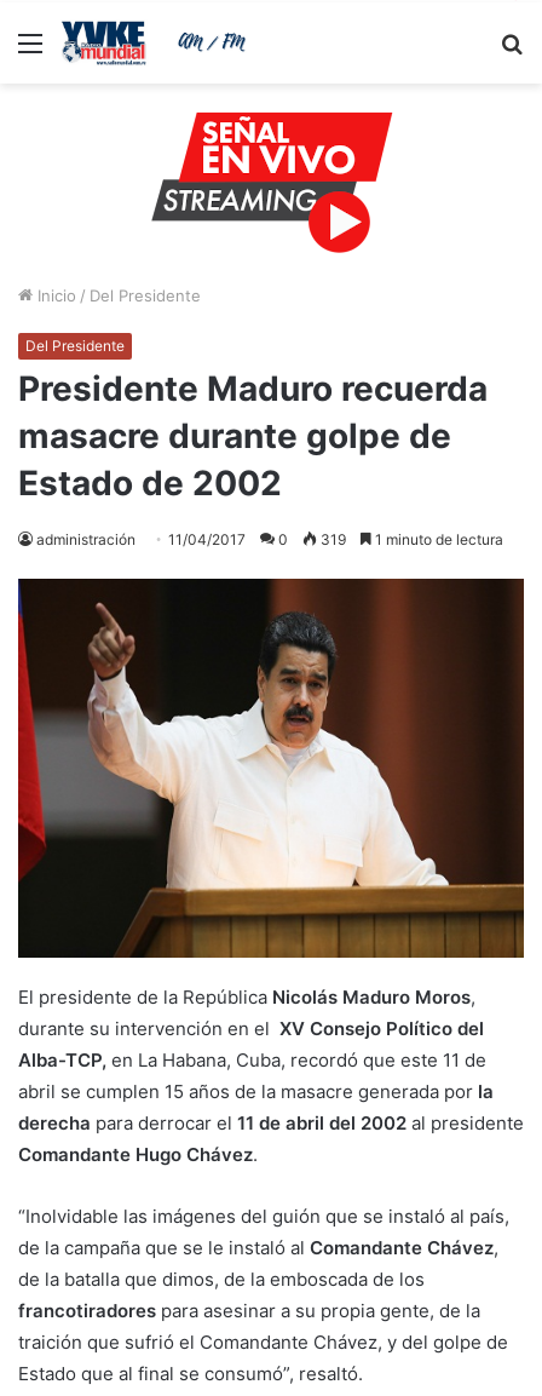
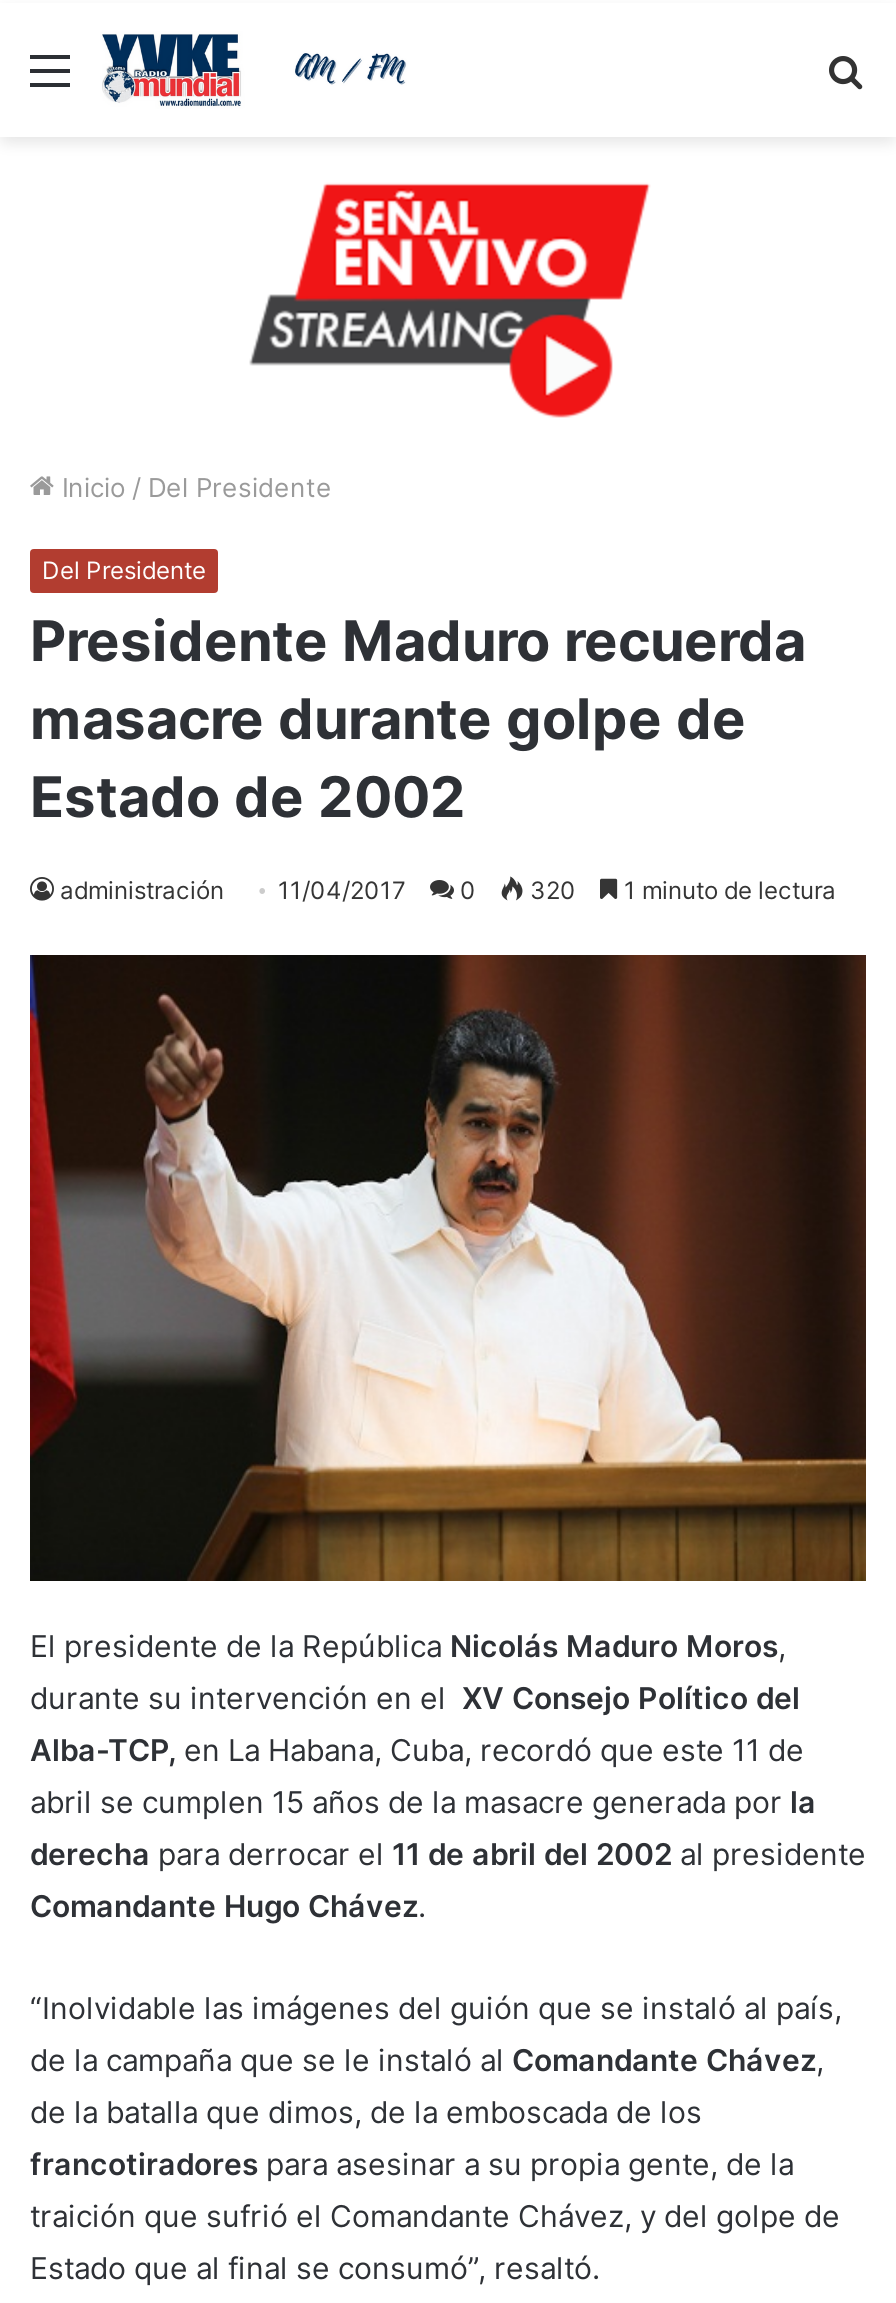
[36,530,503,548] administración 11/04/2017 0 319 1 minuto de lectura -> [60,874,836,904] administración 11/04/2017 0 320 1 minuto de lectura

